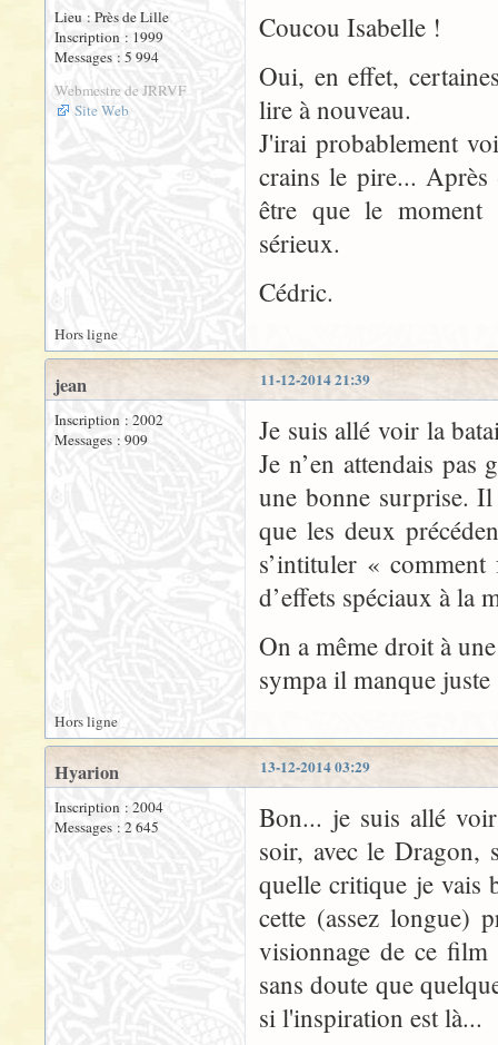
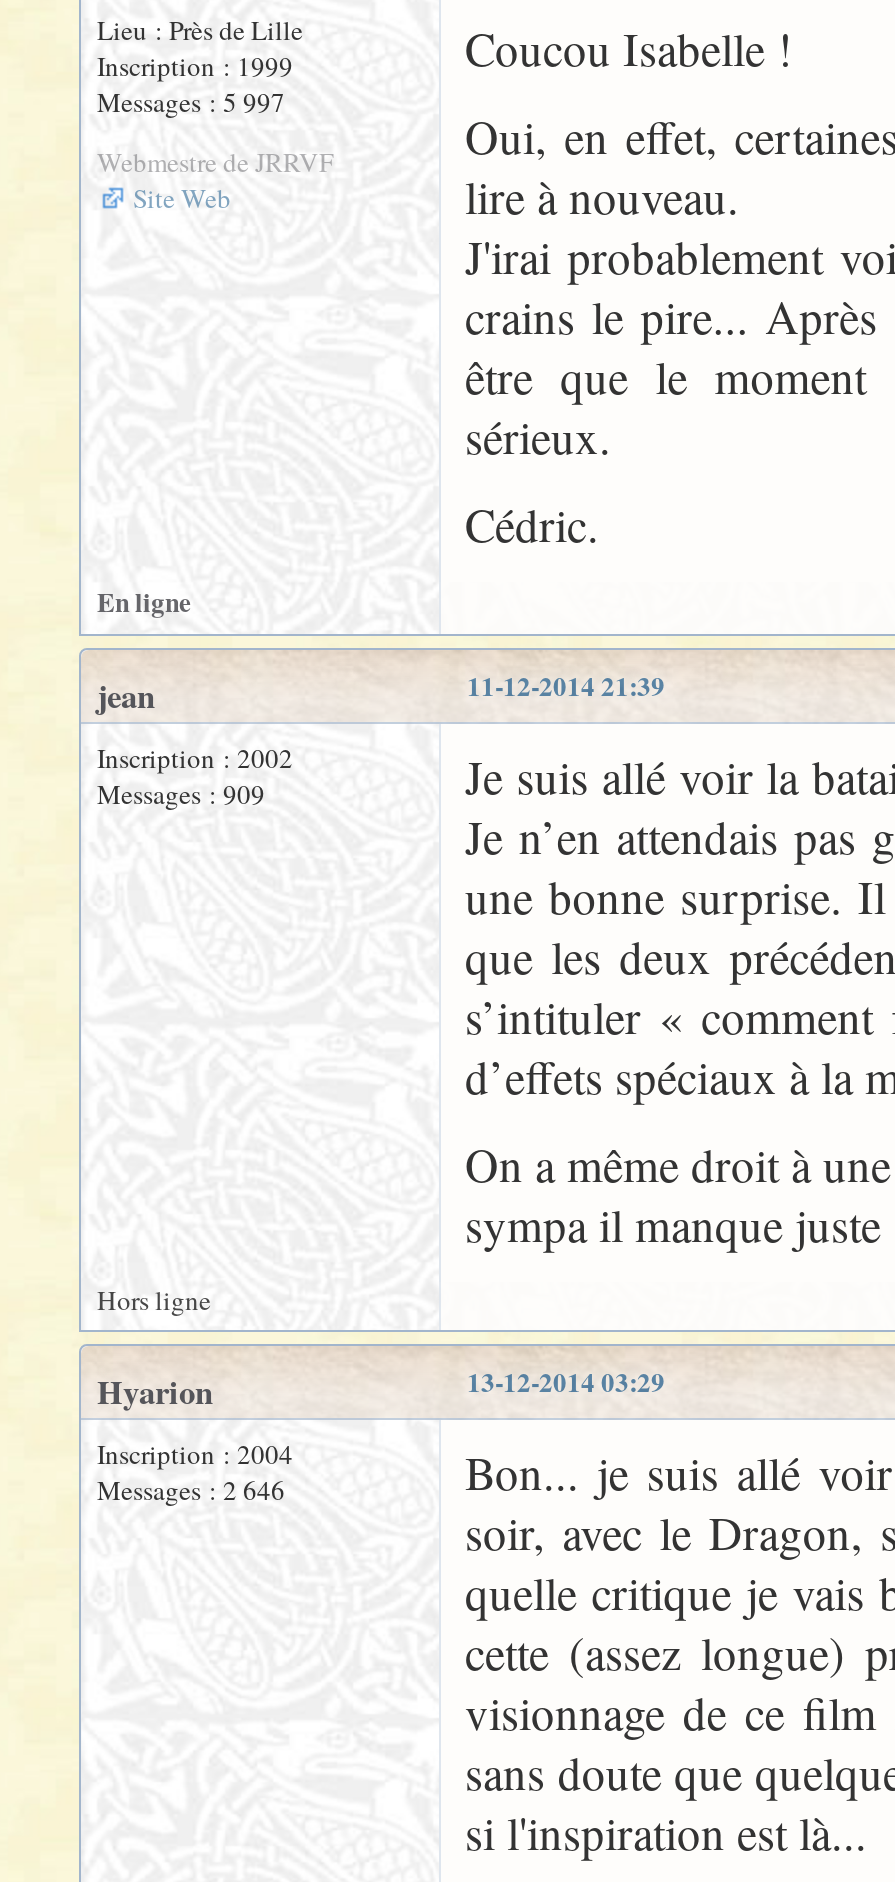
[54,47,159,67] Messages : 5 994 -> [97,84,285,120] Messages : 5 997
[54,324,118,344] Hors ligne -> [97,582,191,622] En ligne
[54,817,159,837] Messages : 2 645 -> [97,1472,285,1508] Messages : 2 646

